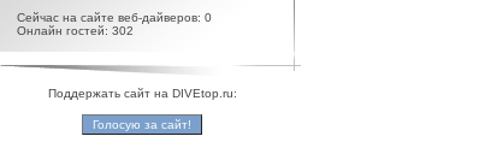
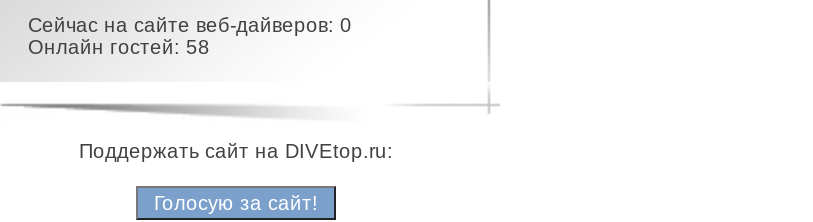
[17,24,134,37] Онлайн гостей: 302 -> [28,36,210,58] Онлайн гостей: 58

